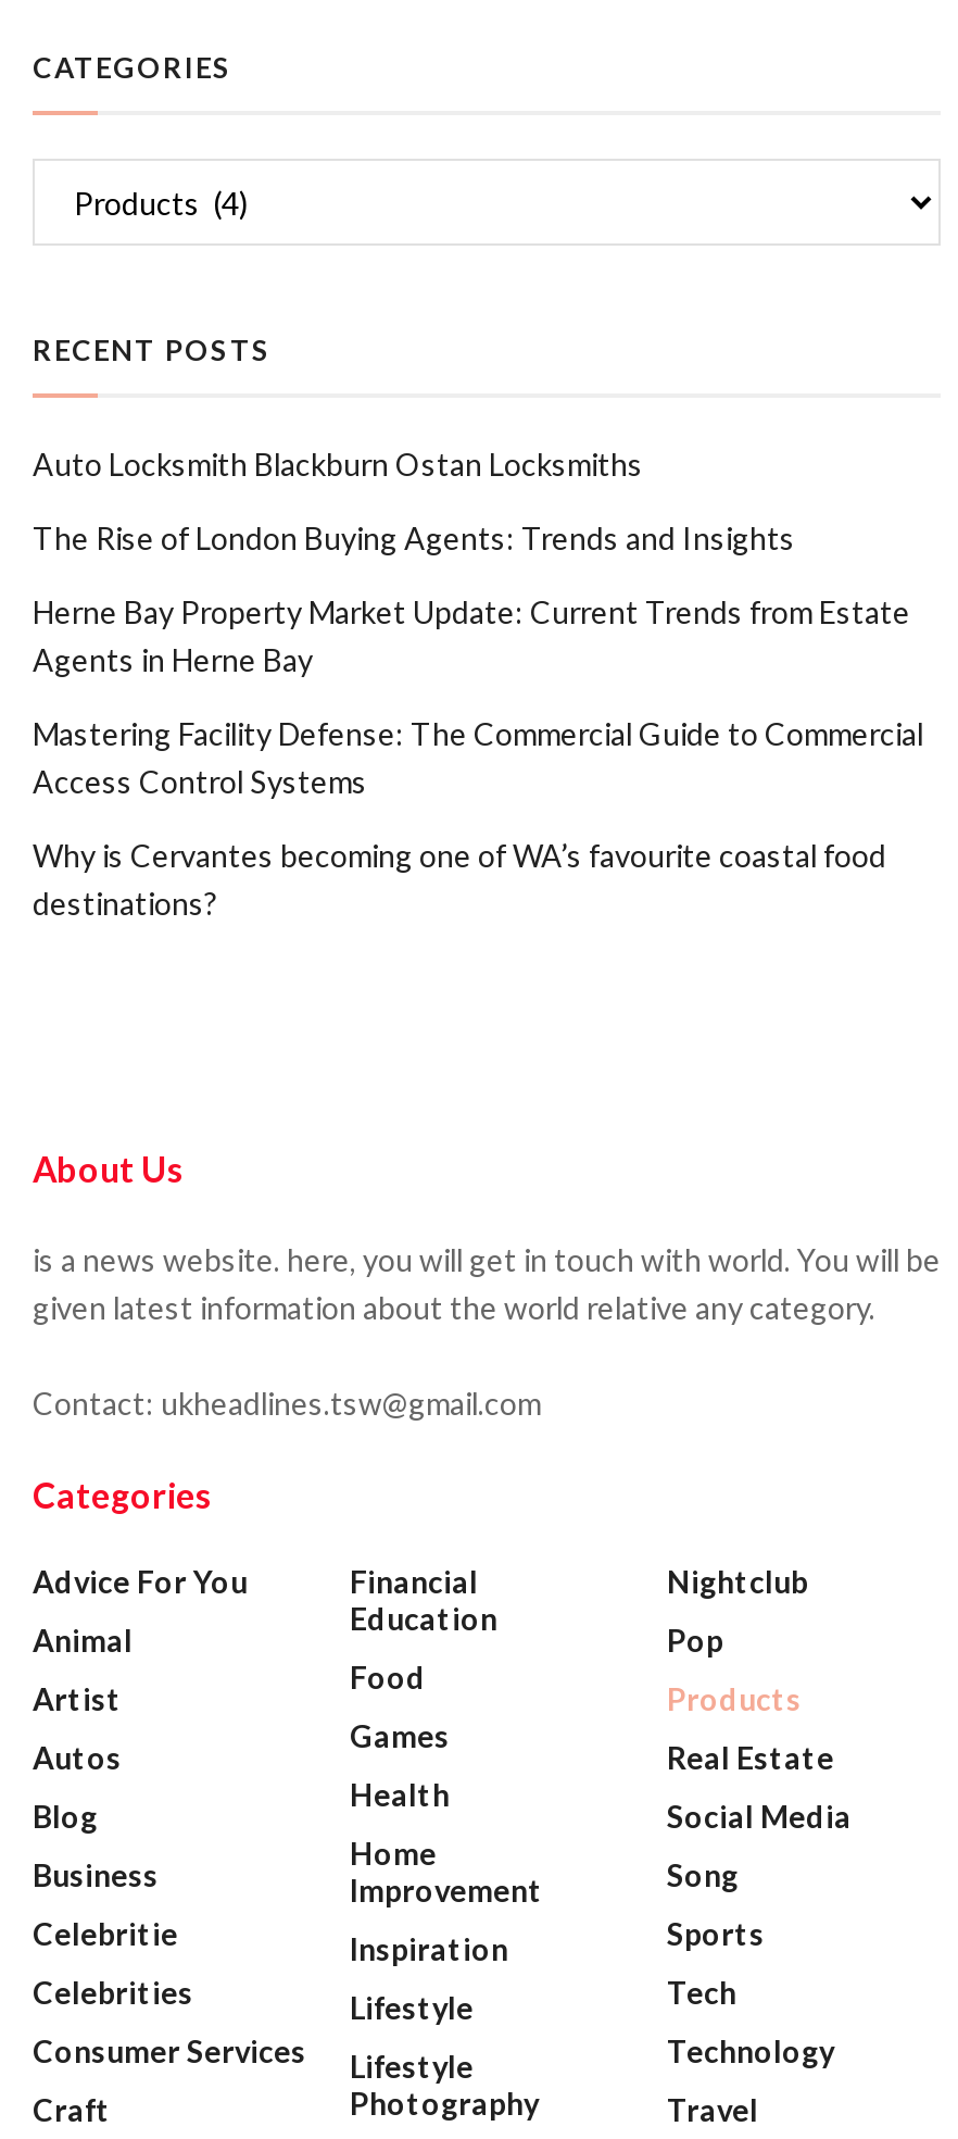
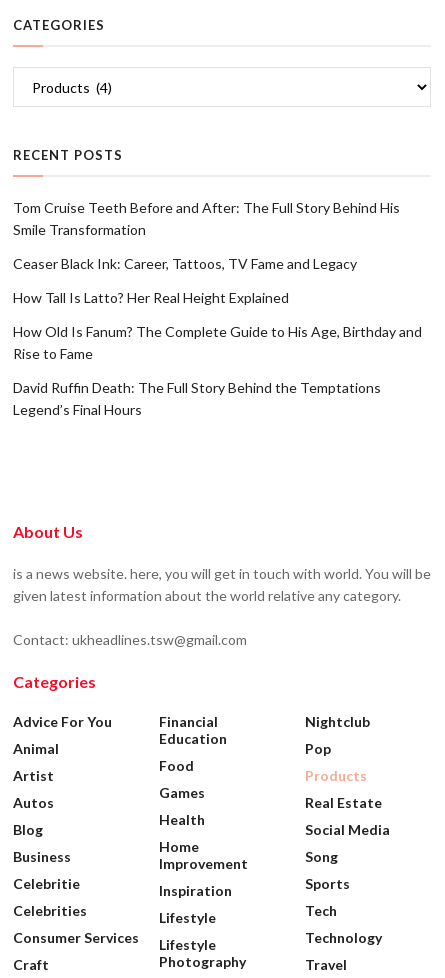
[33,446,643,483] Auto Locksmith Blackburn Ostan Locksmiths -> [13,199,400,238] Tom Cruise Teeth Before and After: The Full Story Behind His | Smile Transformation
[33,520,795,557] The Rise of London Buying Agents: Trends and Insights -> [13,255,357,272] Ceaser Black Ink: Career, Tattoos, TV Fame and Legacy
[33,594,910,679] Herne Bay Property Market Update: Current Trends from Estate | Agents in Herne Bay -> [13,289,289,306] How Tall Is Latto? Her Real Height Explained
[33,716,923,800] Mastering Facility Defense: The Commercial Guide to Commercial | Access Control Systems -> [13,323,422,362] How Old Is Fanum? The Complete Guide to His Age, Birthday and | Rise to Fame
[33,837,886,922] Why is Cervantes becoming one of WA’s favourite coastal food | destinations? -> [13,379,381,418] David Ruffin Death: The Full Story Behind the Temptations | Legend’s Final Hours

